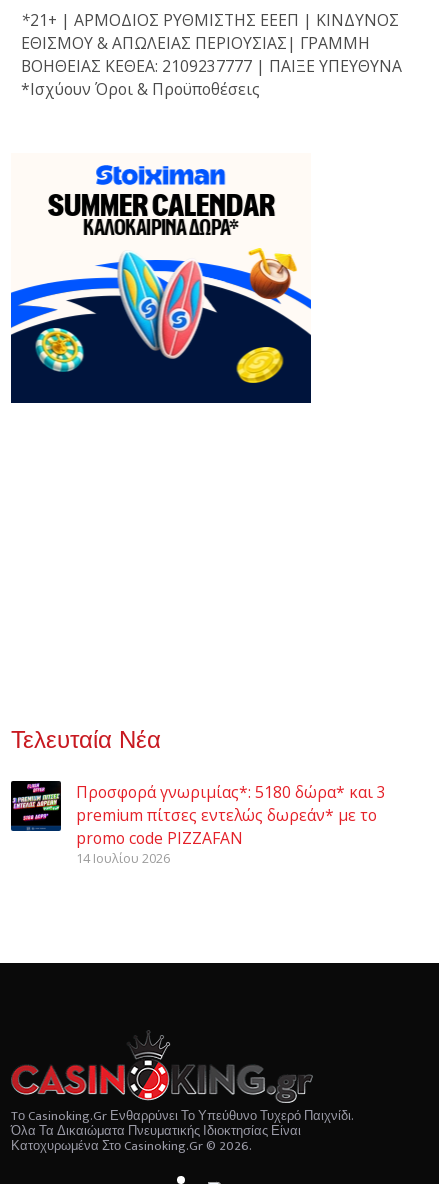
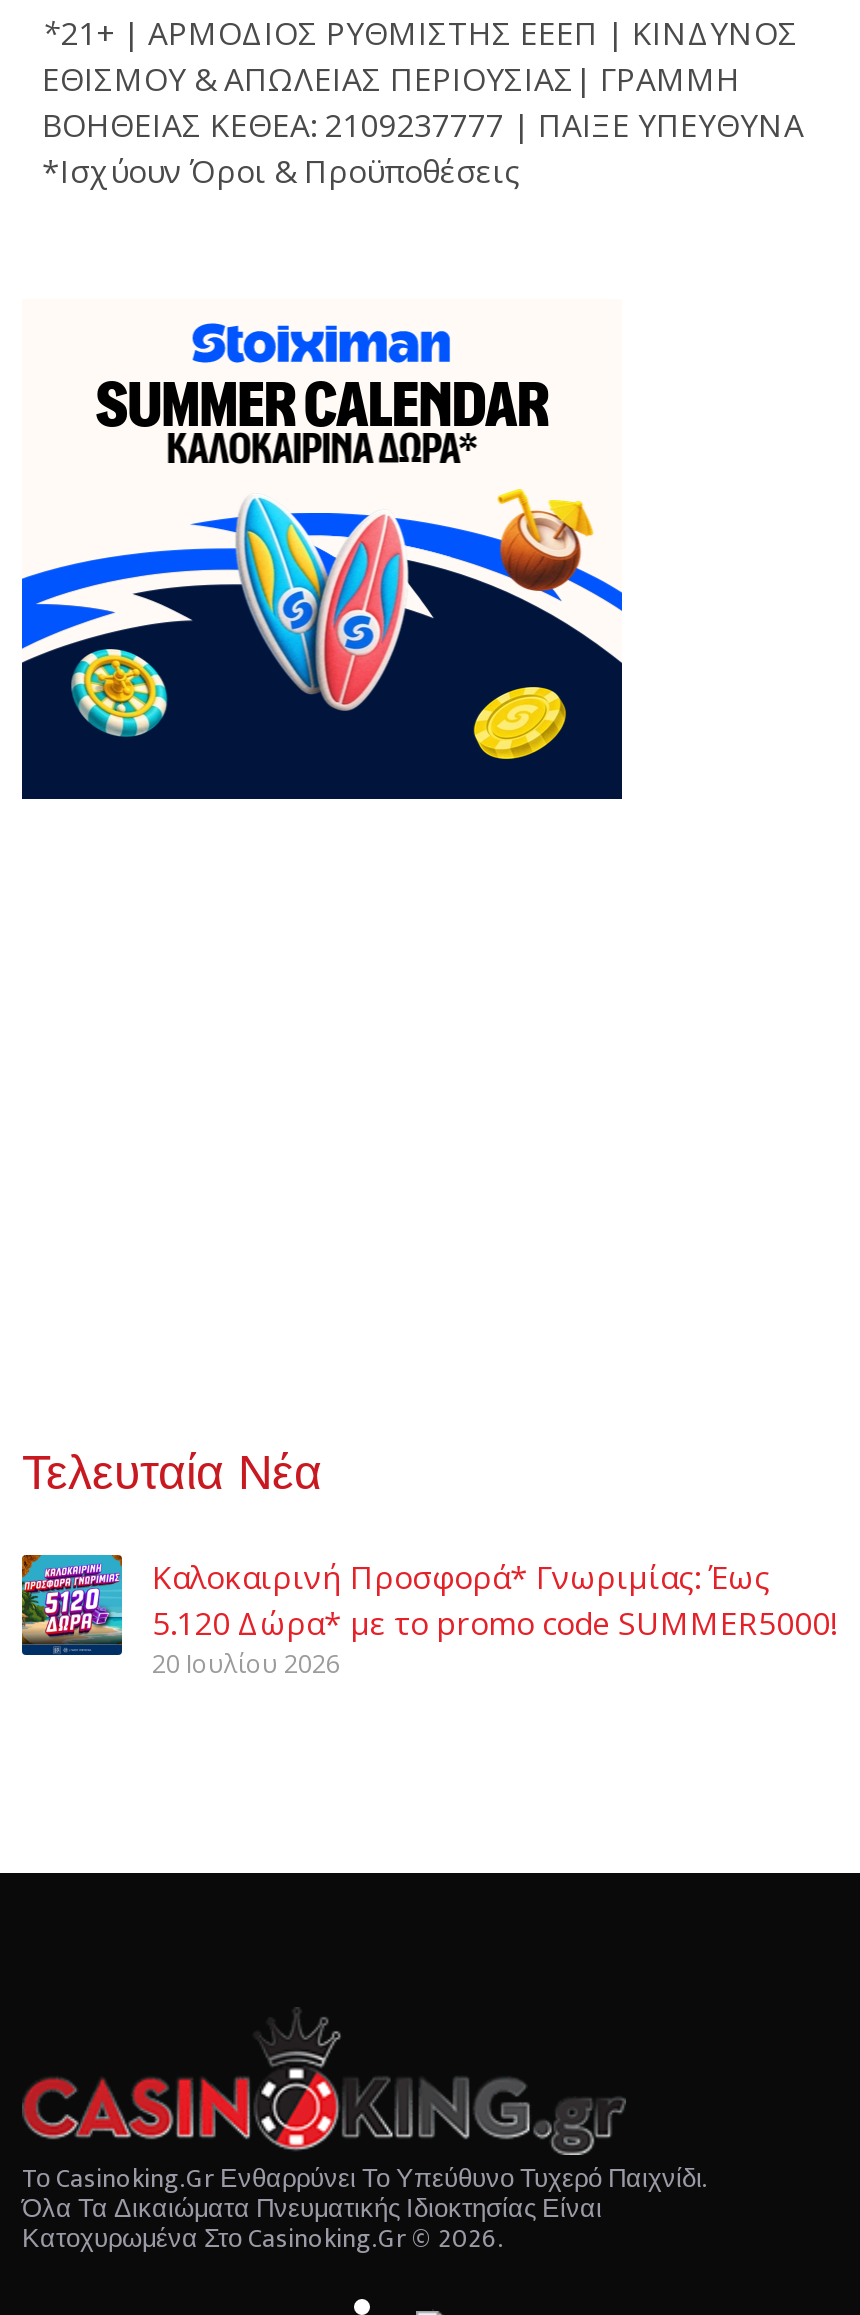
[10,780,386,867] [image] | Προσφορά γνωριμίας*: 5180 δώρα* και 3 | premium πίτσες εντελώς δωρεάν* με το | promo code PIZZAFAN | 14 Ιουλίου 2026 -> [20,1553,836,1680] [image] | Καλοκαιρινή Προσφορά* Γνωριμίας: Έως | 5.120 Δώρα* με το promo code SUMMER5000! | 20 Ιουλίου 2026

